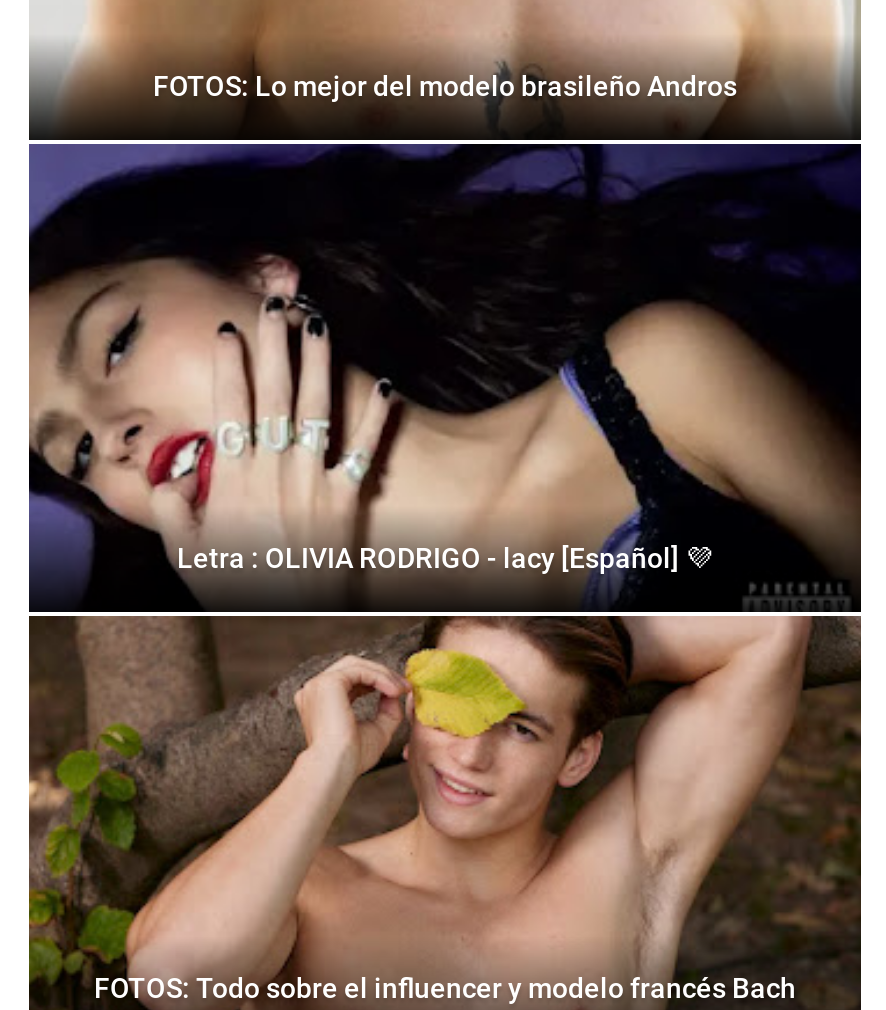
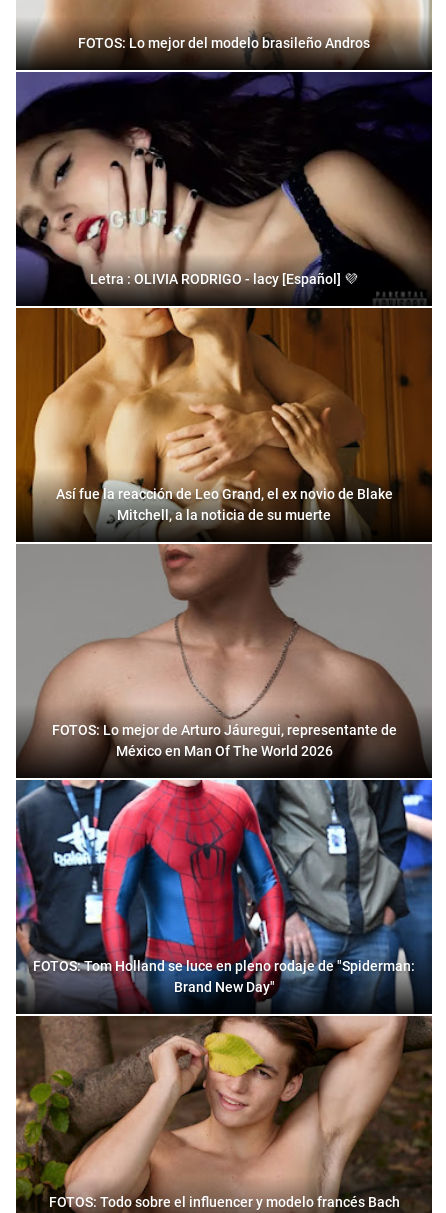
none -> [15,307,433,1011] [image] | Así fue la reacción de Leo Grand, el ex novio de Blake | Mitchell, a la noticia de su muerte
none -> [33,958,415,995] FOTOS: Tom Holland se luce en pleno rodaje de "Spiderman: | Brand New Day"
none -> [51,722,396,759] FOTOS: Lo mejor de Arturo Jáuregui, representante de | México en Man Of The World 2026

